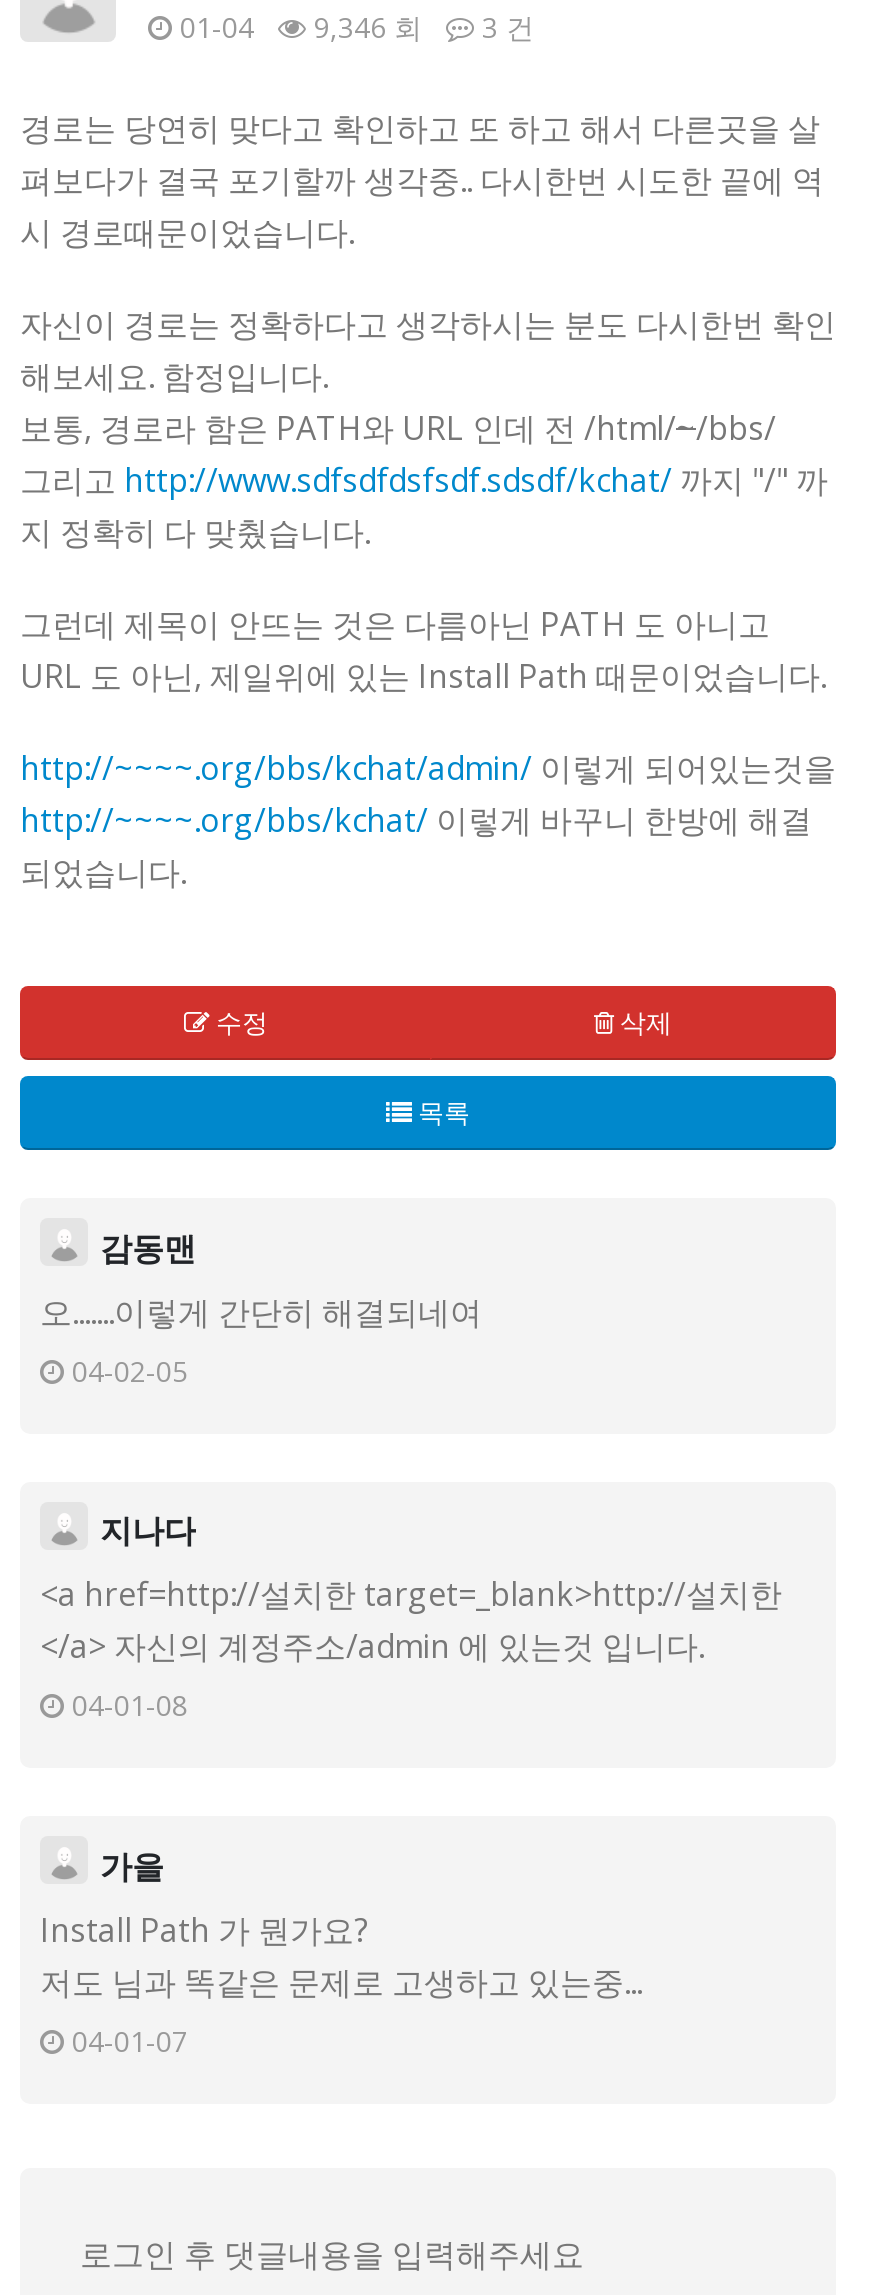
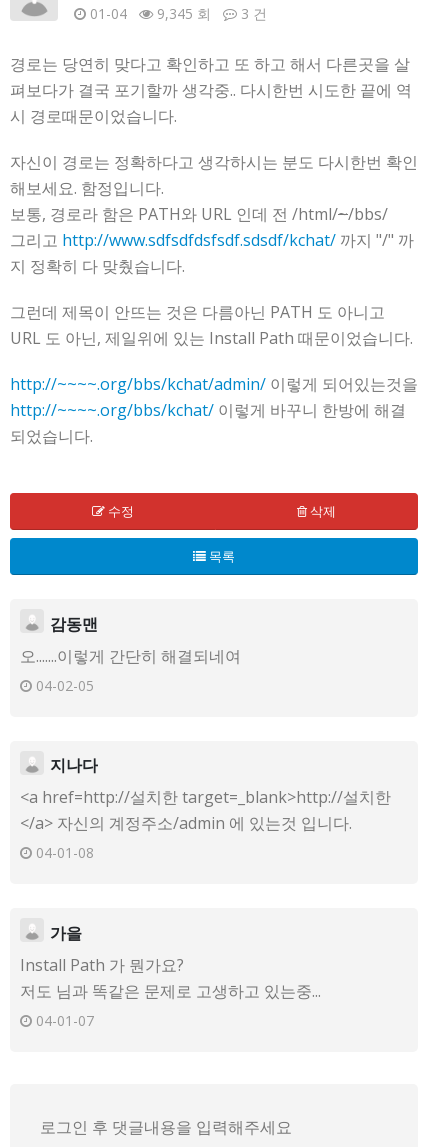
[172,8,534,46] 01-04 9,346 회 3 건 -> [86,4,267,23] 01-04 9,345 회 3 건

